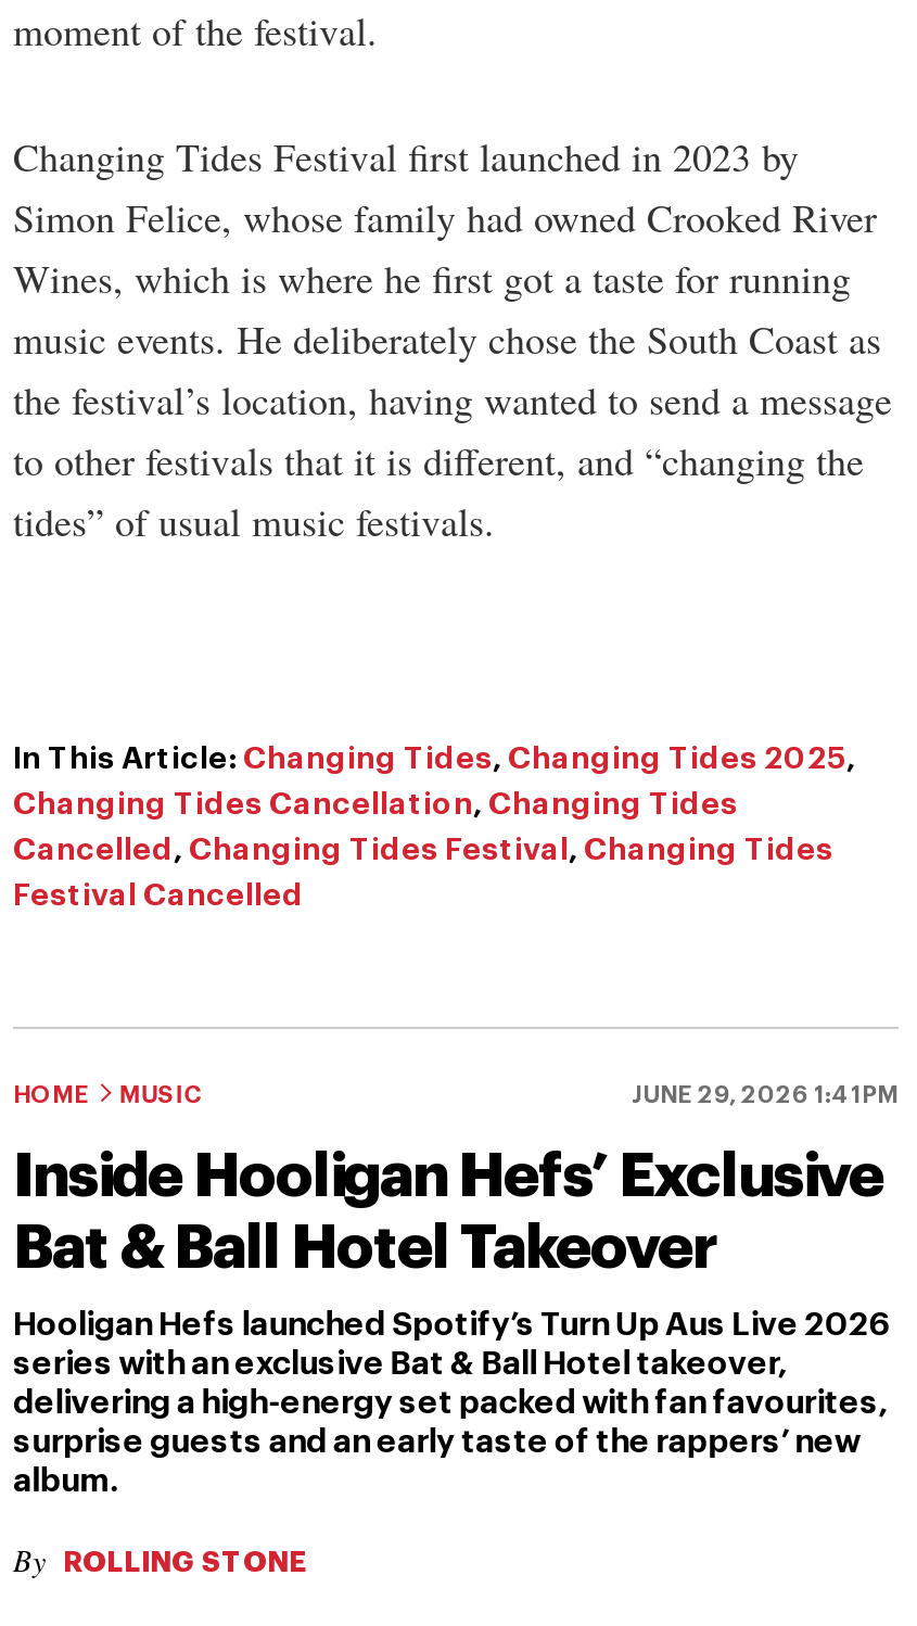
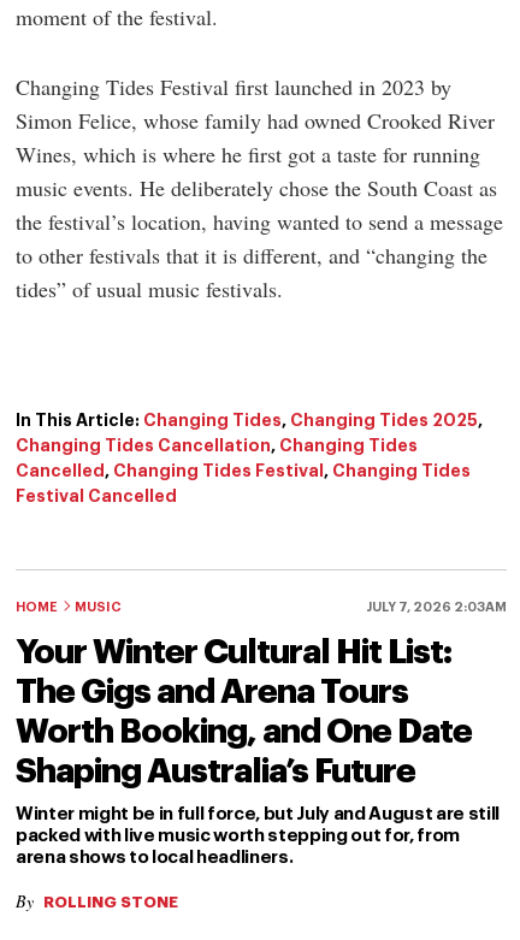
[632,1083,899,1107] JUNE 29, 2026 1:41PM -> [366,600,507,614] JULY 7, 2026 2:03AM
[13,1146,883,1278] Inside Hooligan Hefs’ Exclusive | Bat & Ball Hotel Takeover -> [16,635,472,788] Your Winter Cultural Hit List: | The Gigs and Arena Tours | Worth Booking, and One Date | Shaping Australia’s Future
[13,1309,890,1497] Hooligan Hefs launched Spotify’s Turn Up Aus Live 2026 | series with an exclusive Bat & Ball Hotel takeover, | delivering a high-energy set packed with fan favourites, | surprise guests and an early taste of the rappers’ new | album. -> [16,805,500,866] Winter might be in full force, but July and August are still | packed with live music worth stepping out for, from | arena shows to local headliners.

